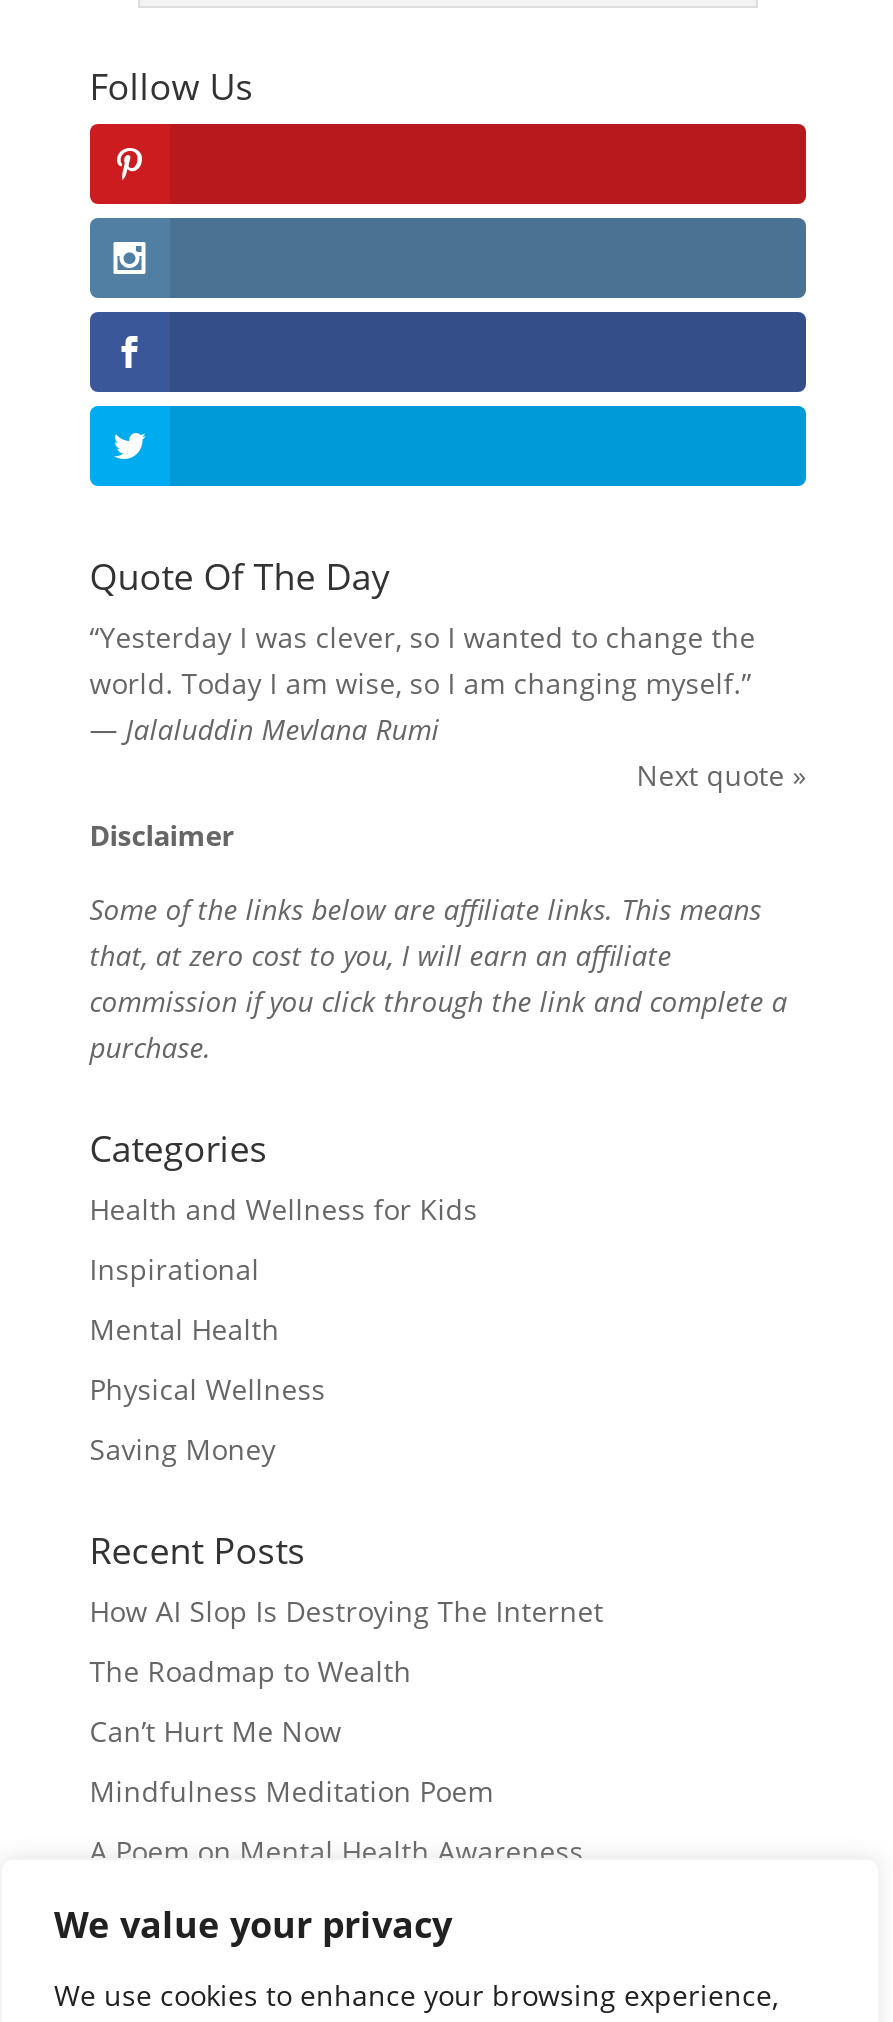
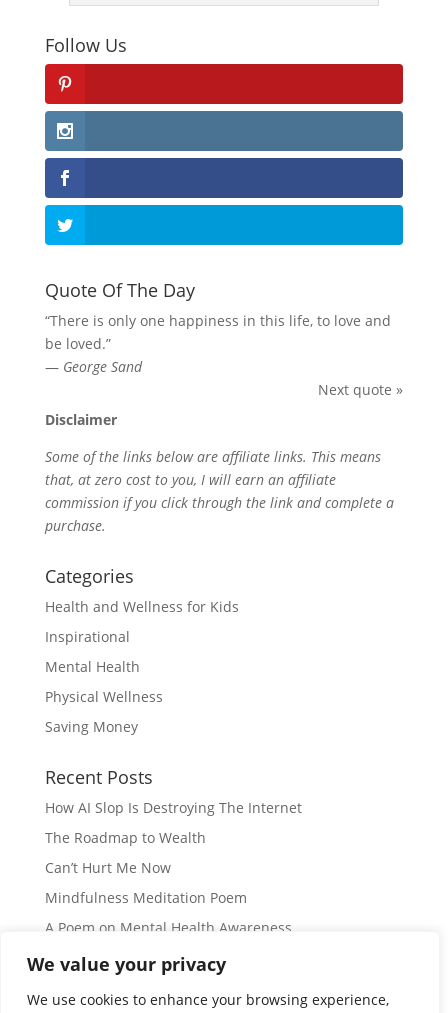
[90,618,756,748] “Yesterday I was clever, so I wanted to change the | world. Today I am wise, so I am changing myself.” | — Jalaluddin Mevlana Rumi -> [45,311,391,376] “There is only one happiness in this life, to love and | be loved.” | — George Sand

